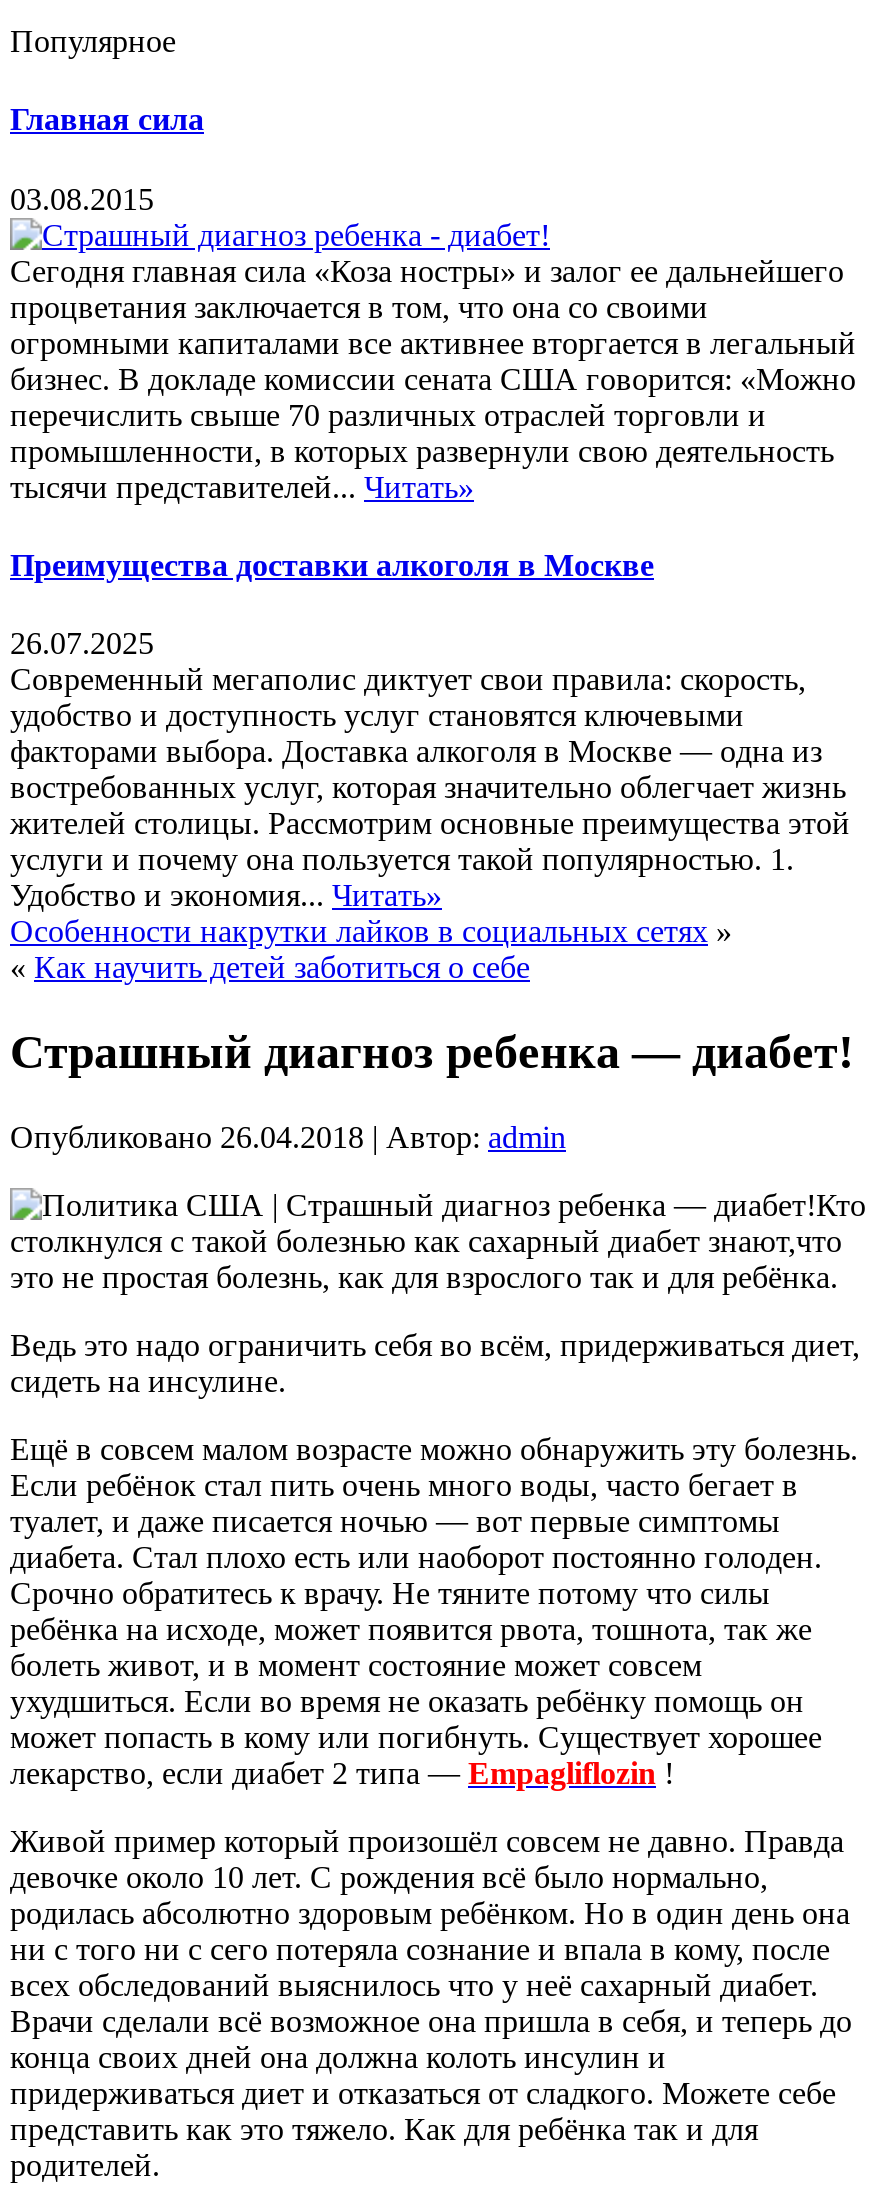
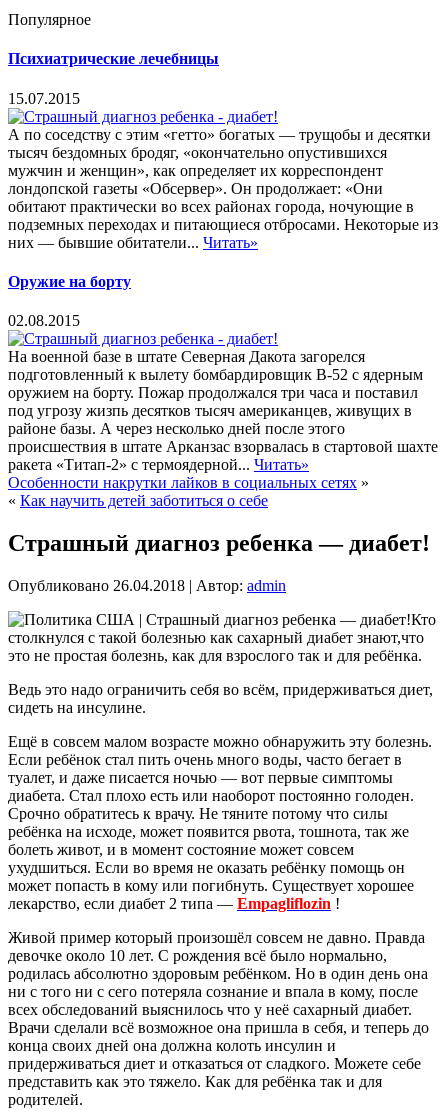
[10,103,856,912] Главная сила | 03.08.2015 | Сегодня главная сила «Коза ностры» и залог ее дальнейшего | процветания заключается в том, что она со своими | огромными капиталами все активнее вторгается в легальный | бизнес. В докладе комиссии сената США говорится: «Можно | перечислить свыше 70 различных отраслей торговли и | промышленности, в которых развернули свою деятельность | тысячи представителей...Читать» | Преимущества доставки алкоголя в Москве | 26.07.2025 | Современный мегаполис диктует свои правила: скорость, | удобство и доступность услуг становятся ключевыми | факторами выбора. Доставка алкоголя в Москве — одна из | востребованных услуг, которая значительно облегчает жизнь | жителей столицы. Рассмотрим основные преимущества этой | услуги и почему она пользуется такой популярностью. 1. | Удобство и экономия... Читать» -> [8,50,438,473] Психиатрические лечебницы | 15.07.2015 | А по соседству с этим «гетто» богатых — трущобы и десятки | тысяч бездомных бродяг, «окончательно опустившихся | мужчин и женщин», как определяет их корреспондент | лондопской газеты «Обсервер». Он продолжает: «Они | обитают практически во всех районах города, ночующие в | подземных переходах и питающиеся отбросами. Некоторые из | них — бывшие обитатели...Читать» | Оружие на борту | 02.08.2015 | На военной базе в штате Северная Дакота загорелся | подготовленный к вылету бомбардировщик В-52 с ядерным | оружием на борту. Пожар продолжался три часа и поставил | под угрозу жизпь десятков тысяч американцев, живущих в | районе базы. А через несколько дней после этого | происшествия в штате Арканзас взорвалась в стартовой шахте | ракета «Титап-2» с термоядерной... Читать»

